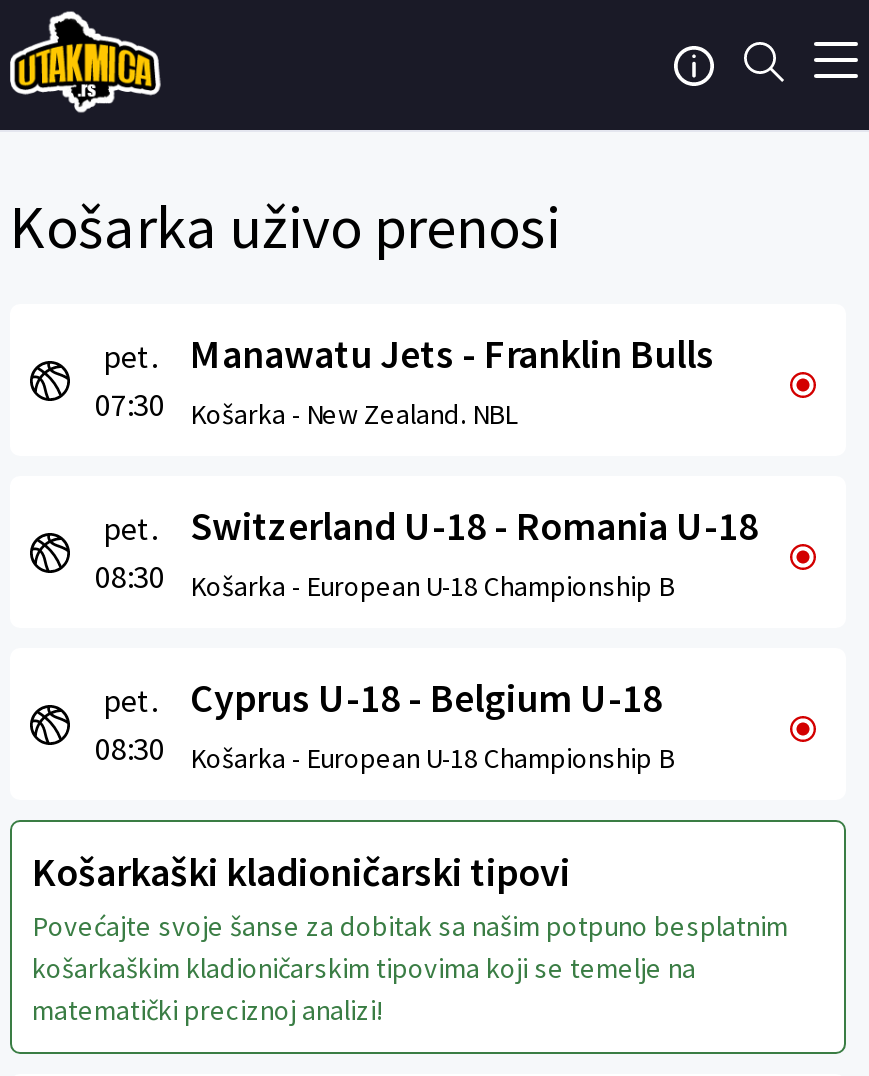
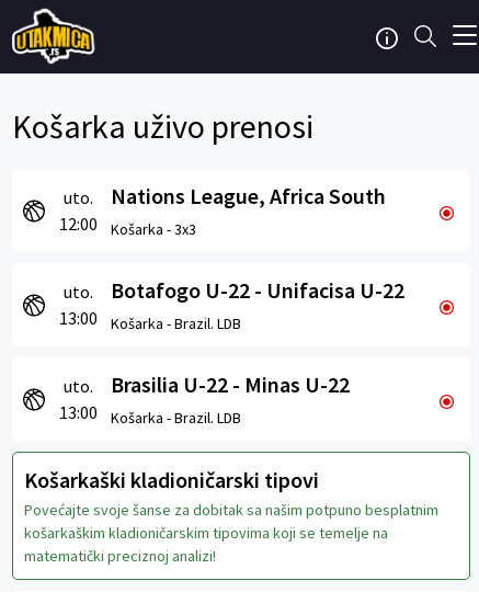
[95,336,165,424] pet. | 07:30 -> [59,186,97,235] uto. | 12:00
[190,328,714,432] Manawatu Jets - Franklin Bulls | Košarka - New Zealand. NBL -> [111,182,386,239] Nations League, Africa South | Košarka - 3x3
[95,508,165,596] pet. | 08:30 -> [59,281,97,329] uto. | 13:00
[190,500,758,604] Switzerland U-18 - Romania U-18 | Košarka - European U-18 Championship B -> [111,276,404,333] Botafogo U-22 - Unifacisa U-22 | Košarka - Brazil. LDB
[95,680,165,768] pet. | 08:30 -> [59,375,97,423] uto. | 13:00
[190,672,674,776] Cyprus U-18 - Belgium U-18 | Košarka - European U-18 Championship B -> [111,371,350,428] Brasilia U-22 - Minas U-22 | Košarka - Brazil. LDB

